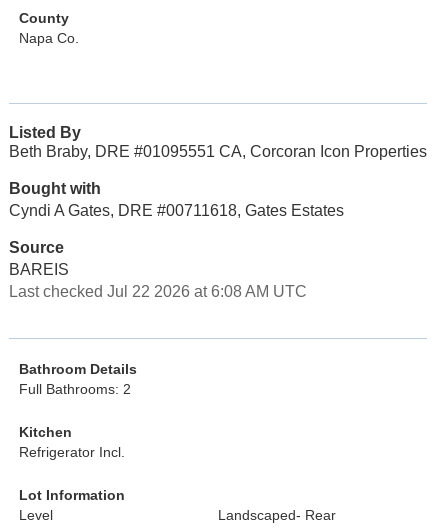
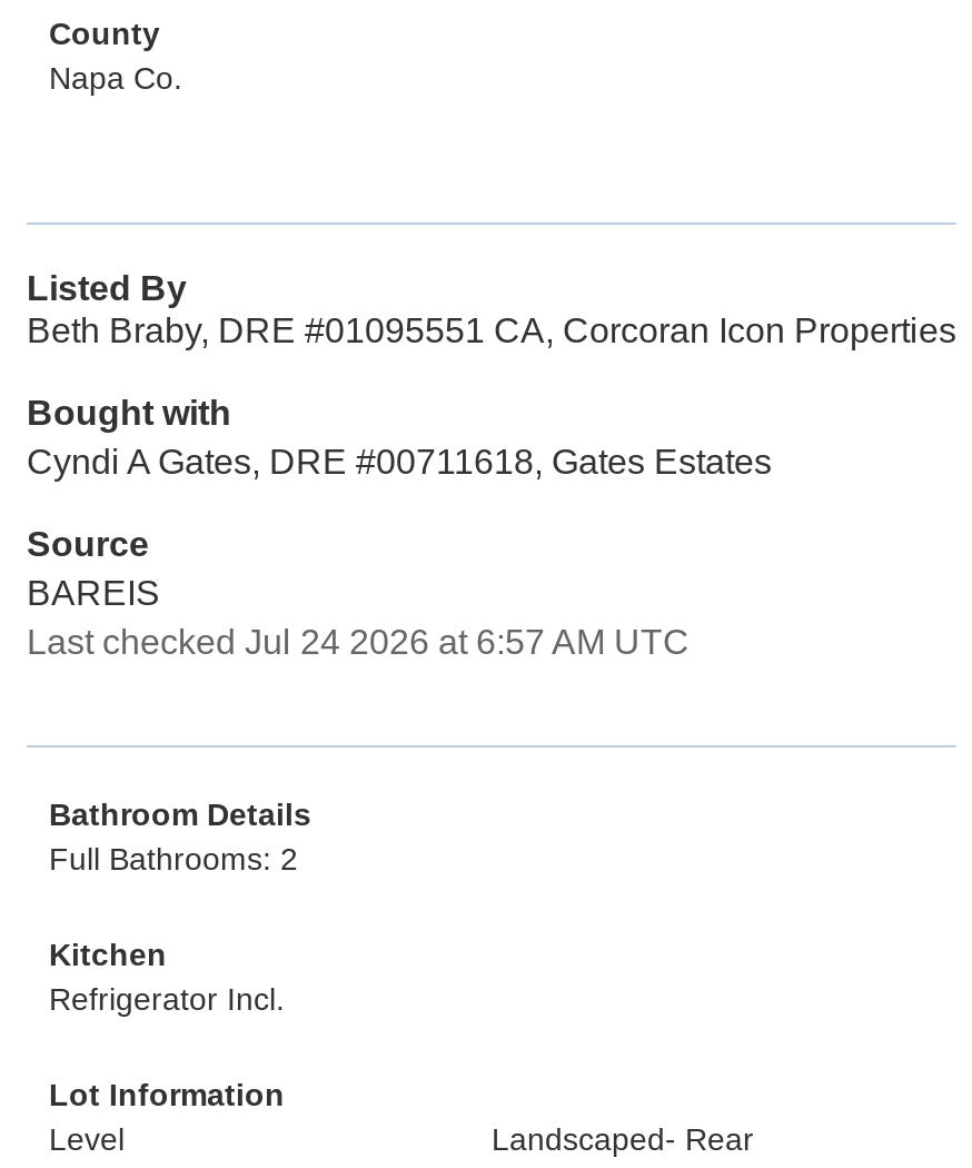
[9,283,307,300] Last checked Jul 22 2026 at 6:08 AM UTC -> [27,623,690,661] Last checked Jul 24 2026 at 6:57 AM UTC

